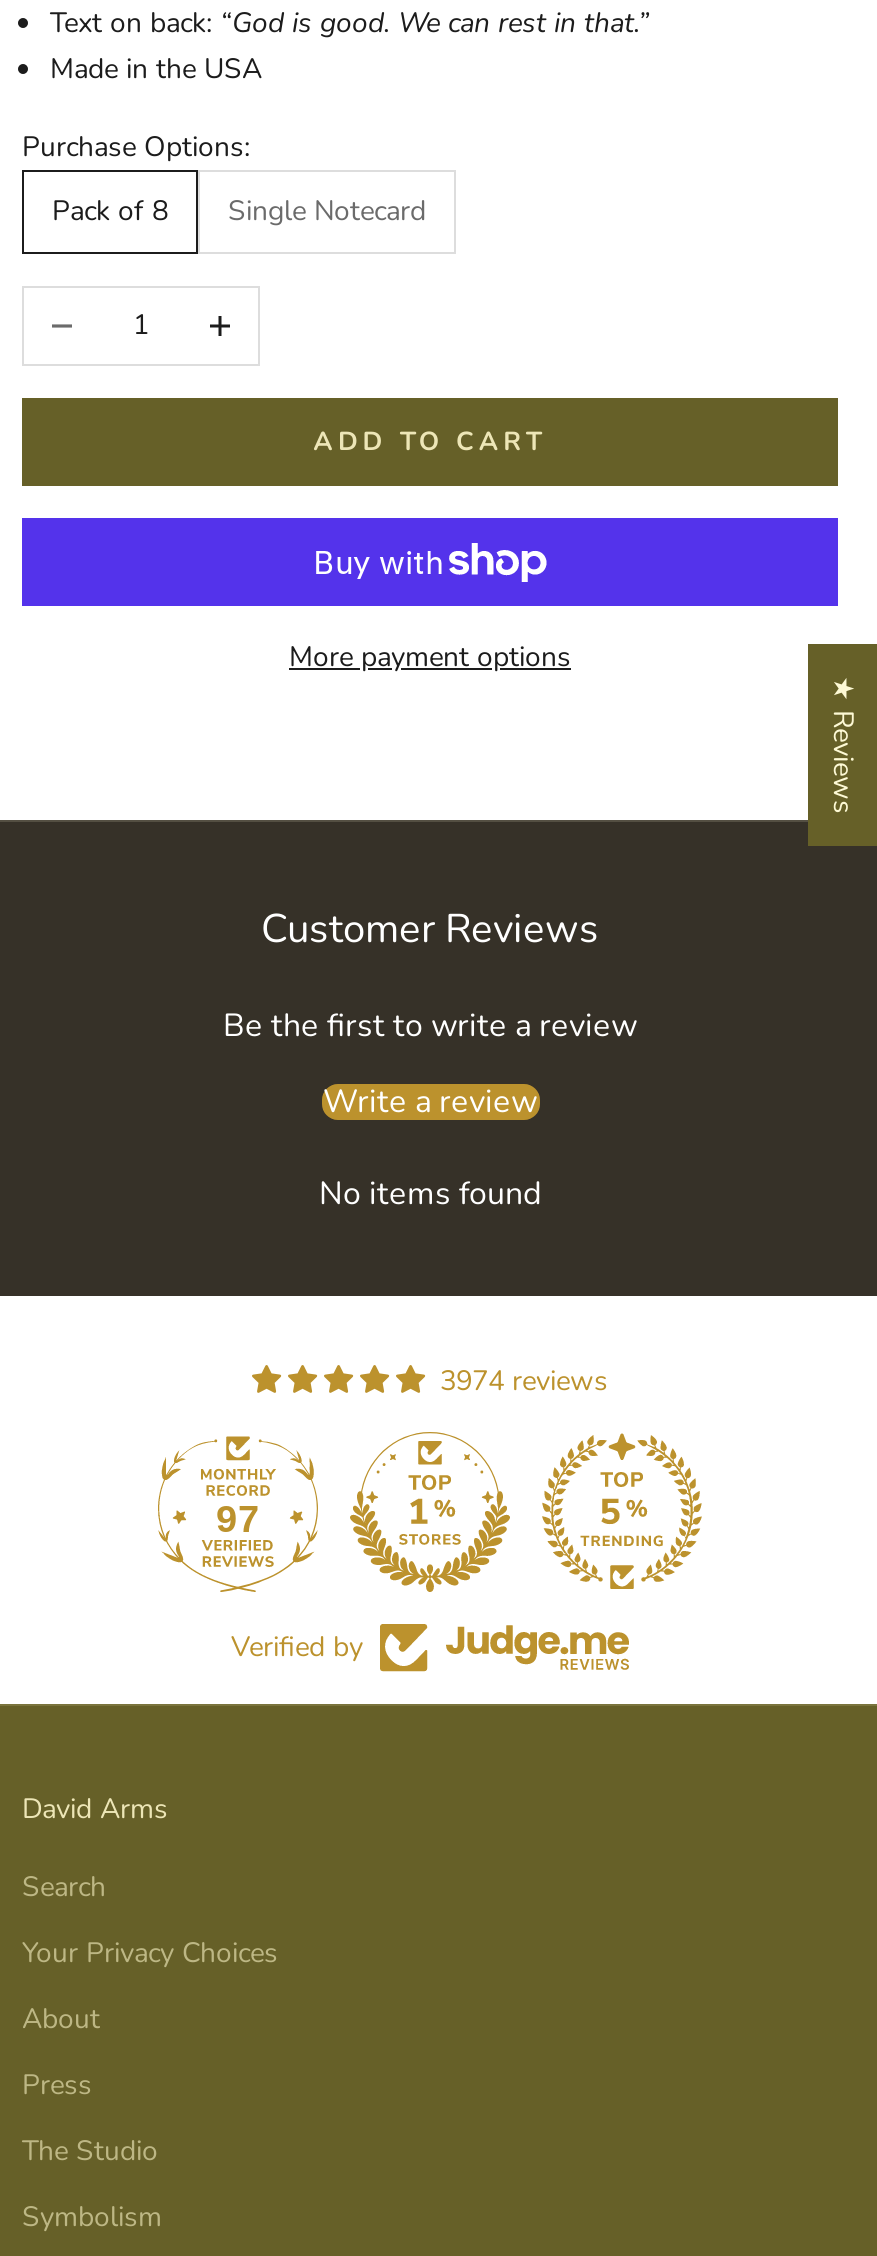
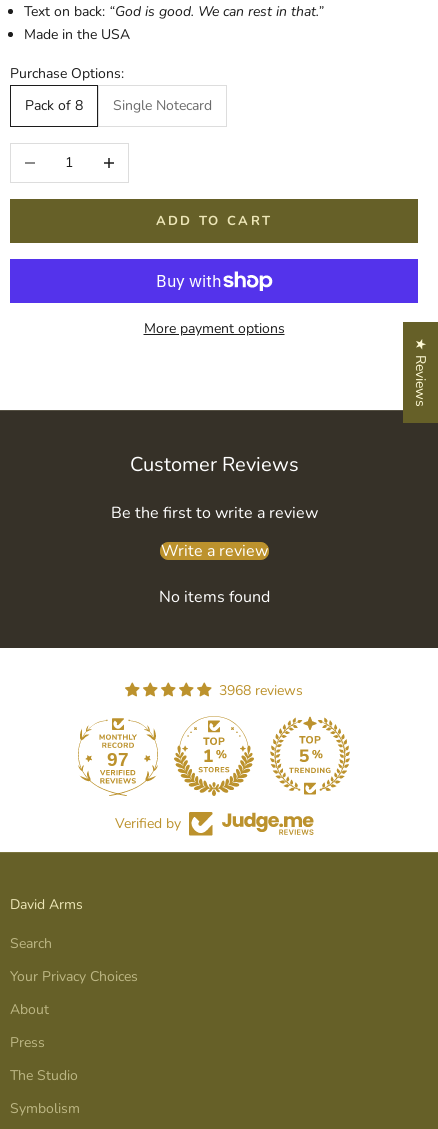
[440,1362,608,1400] 3974 reviews -> [219,681,303,700] 3968 reviews

